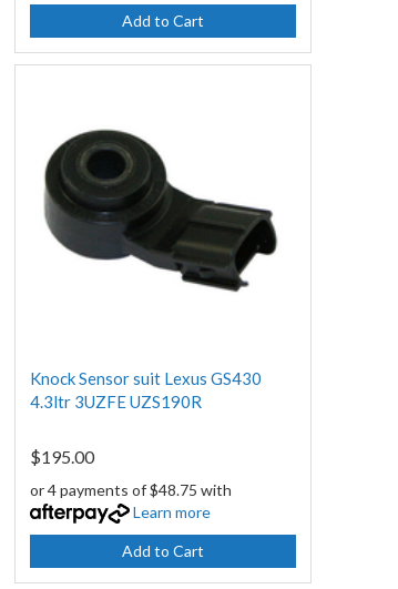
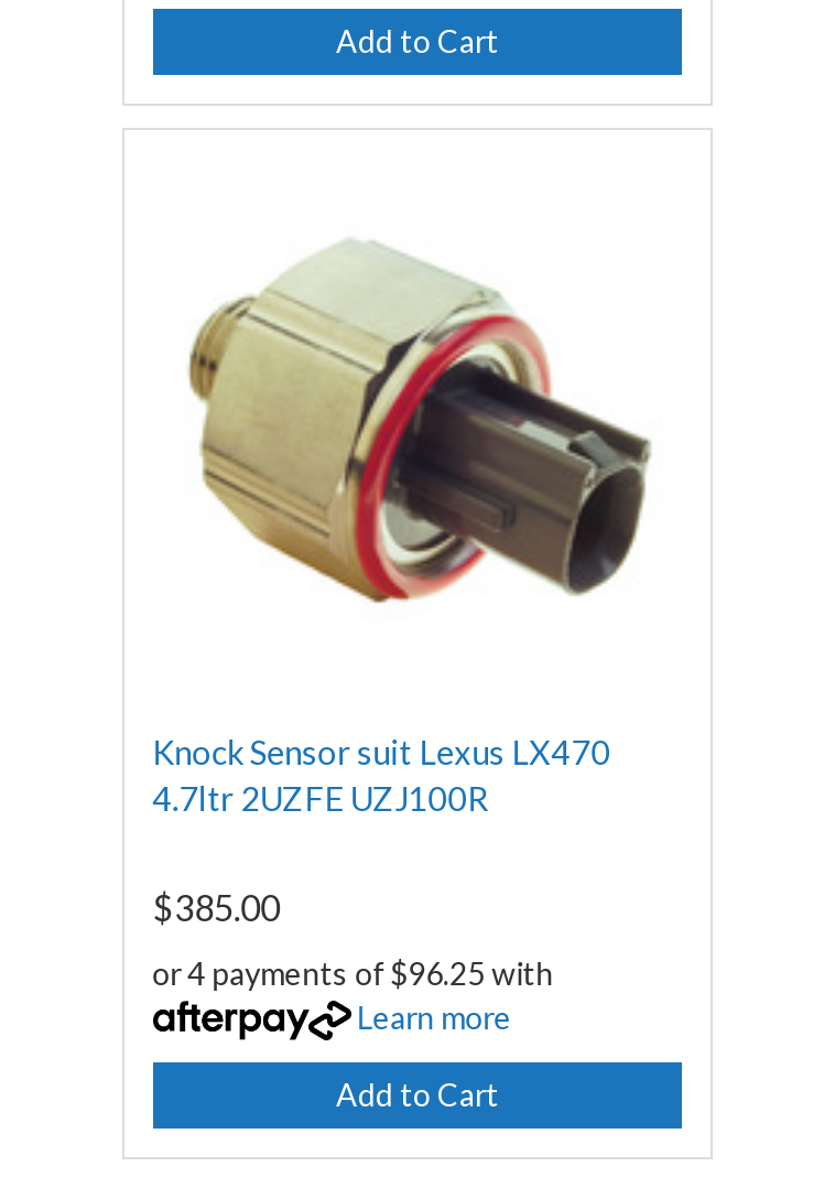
[43,122,279,303] [image] -> [182,238,653,604] [image]
[30,368,261,411] Knock Sensor suit Lexus GS430 | 4.3ltr 3UZFE UZS190R -> [152,731,611,817] Knock Sensor suit Lexus LX470 | 4.7ltr 2UZFE UZJ100R
[30,445,94,466] $195.00 -> [152,885,280,927] $385.00
[30,480,231,499] or 4 payments of $48.75 with -> [152,953,553,991] or 4 payments of $96.25 with

